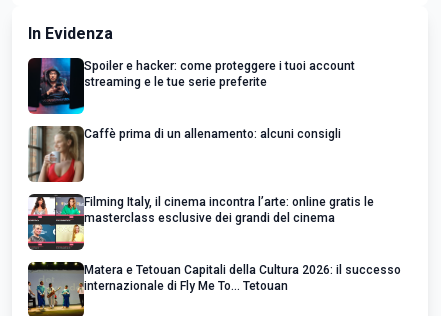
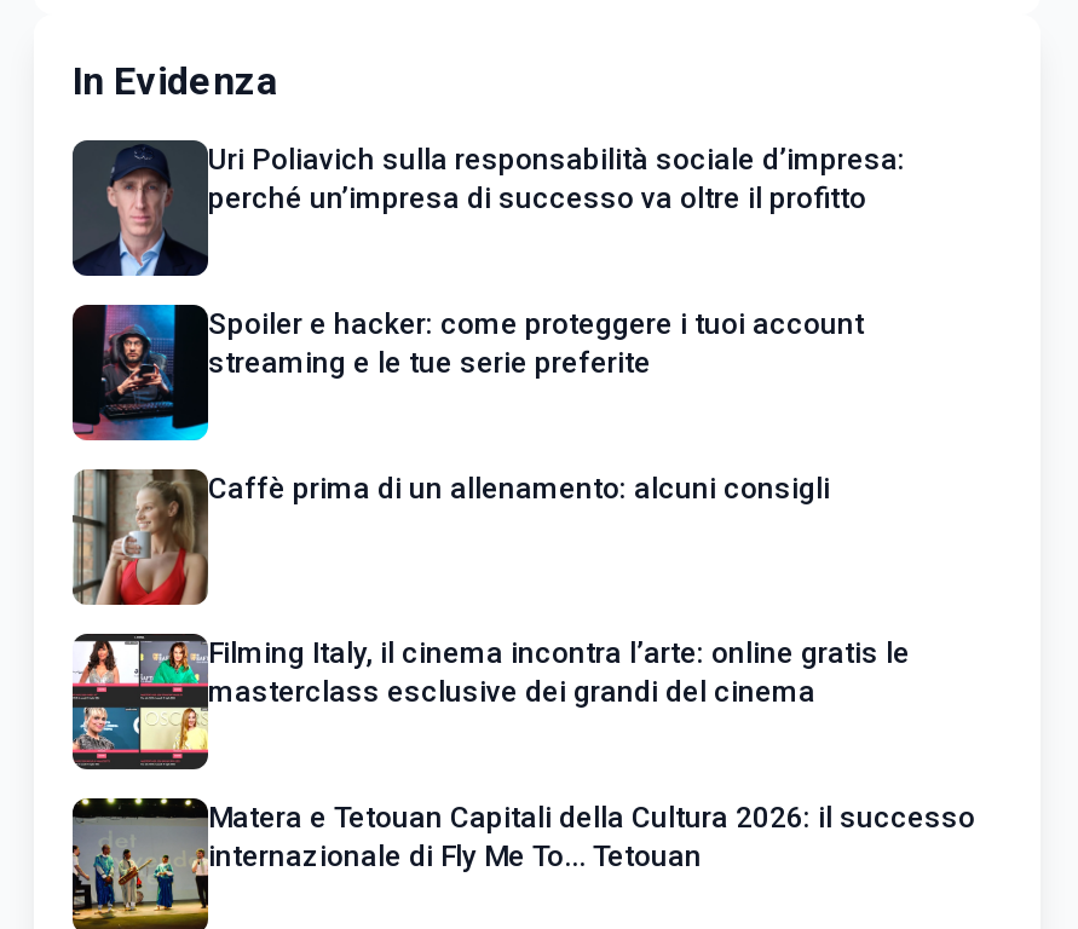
none -> [73,138,905,278] [image] | Uri Poliavich sulla responsabilità sociale d’impresa: | perché un’impresa di successo va oltre il profitto

